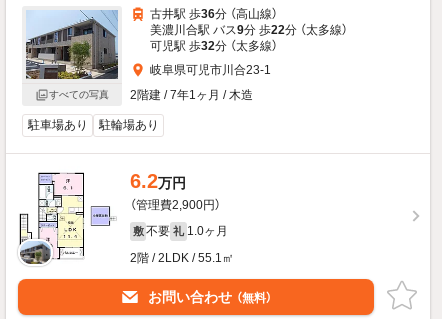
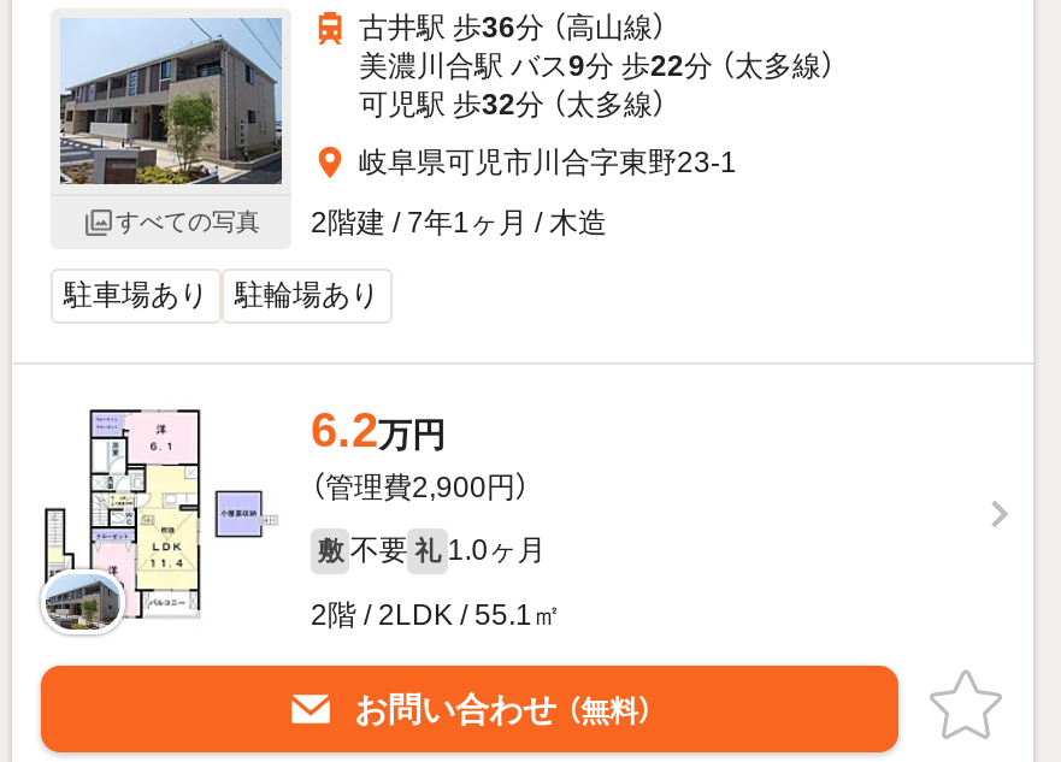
[150,63,271,77] 岐阜県可児市川合23-1 -> [359,145,737,179] 岐阜県可児市川合字東野23-1

